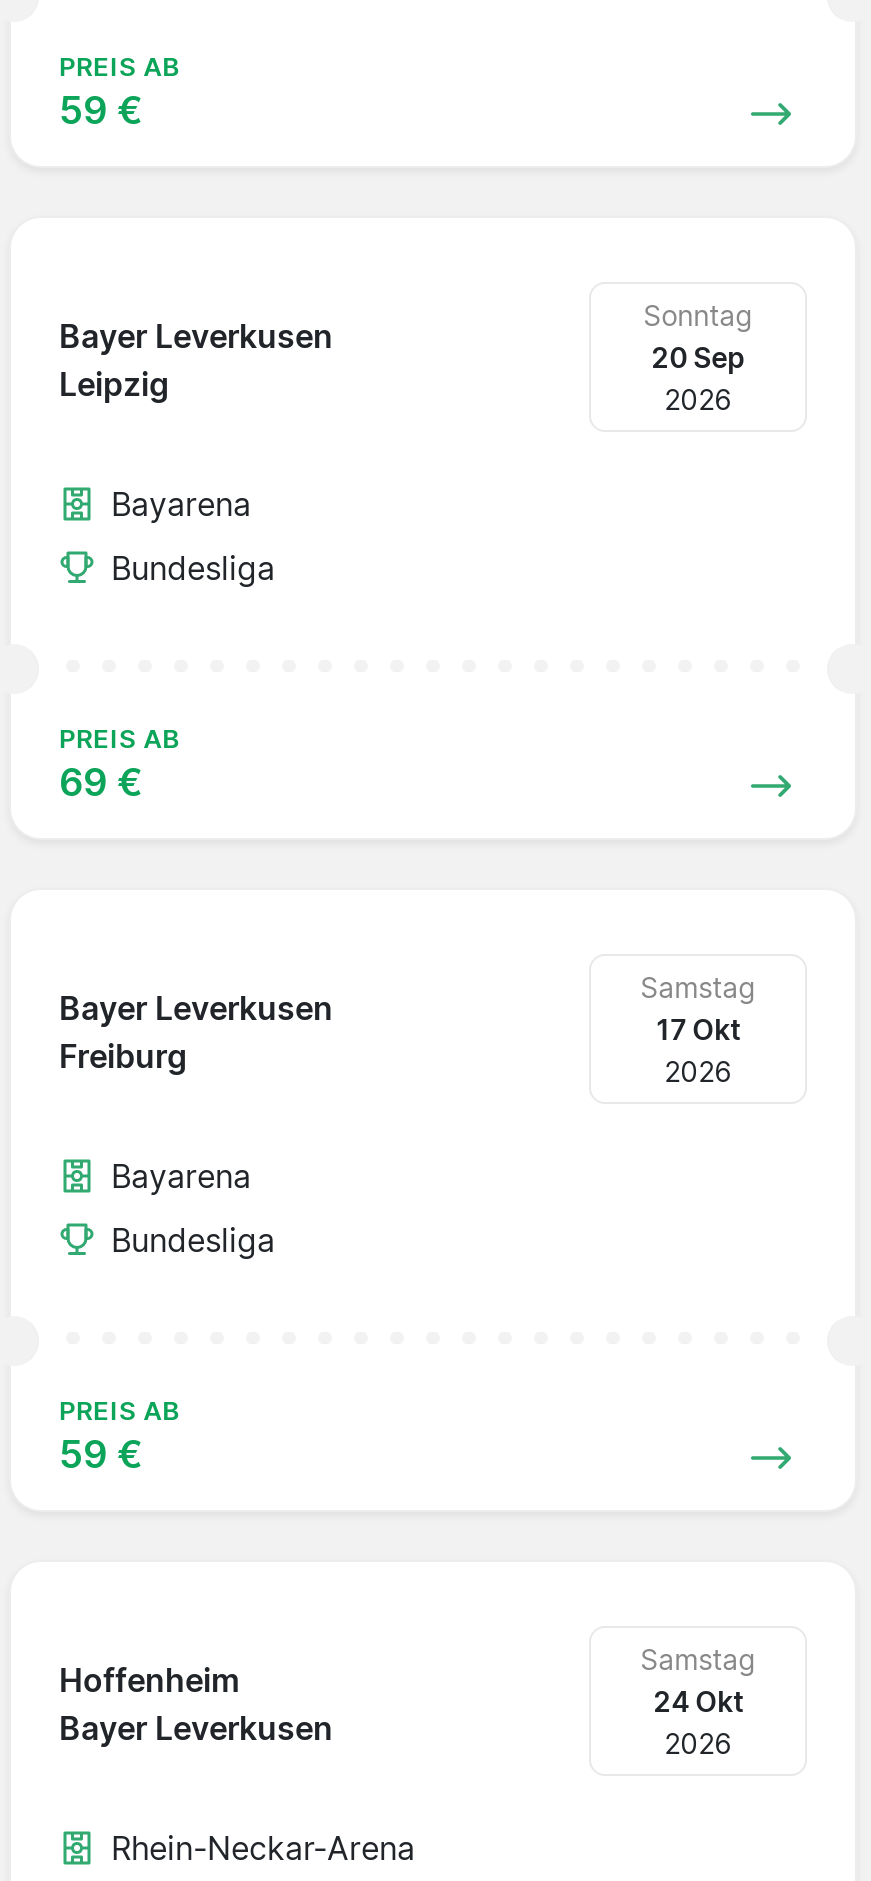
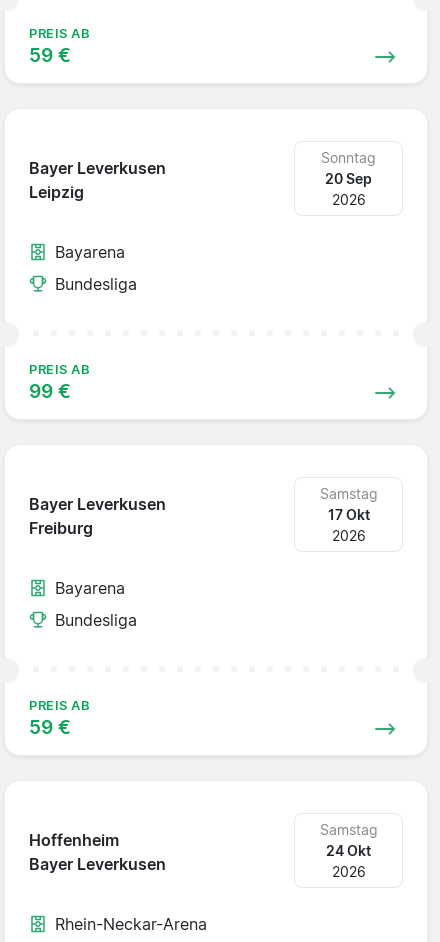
[59,757,143,805] 69 € -> [29,379,71,403] 99 €

